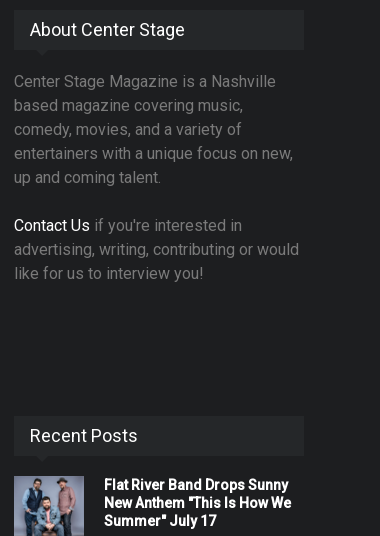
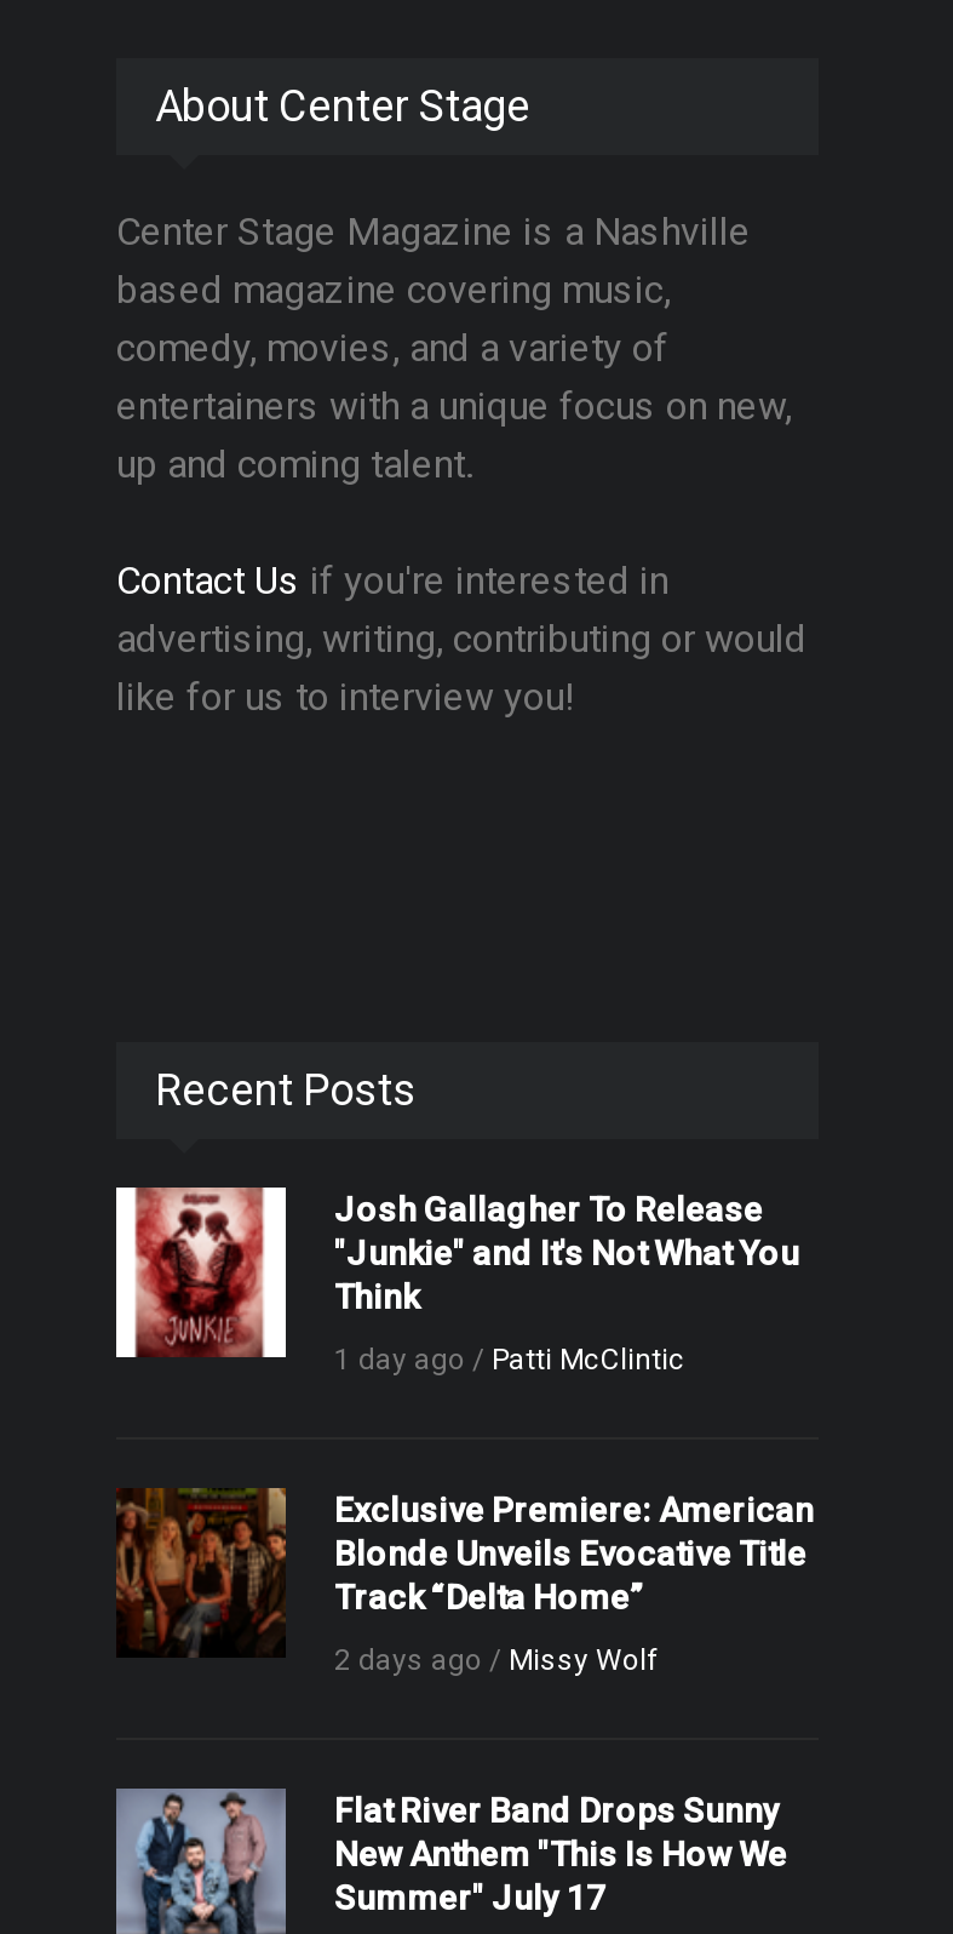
none -> [114,1185,799,1378] [image] | Josh Gallagher To Release | "Junkie" and It's Not What You | Think | 1 day ago / Patti McClintic
none -> [116,1486,814,1678] [image] | Exclusive Premiere: American | Blonde Unveils Evocative Title | Track “Delta Home” | 2 days ago / Missy Wolf

